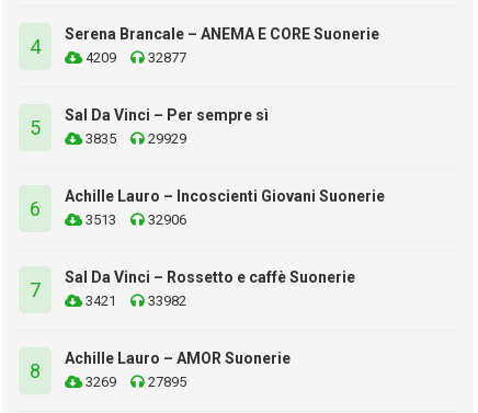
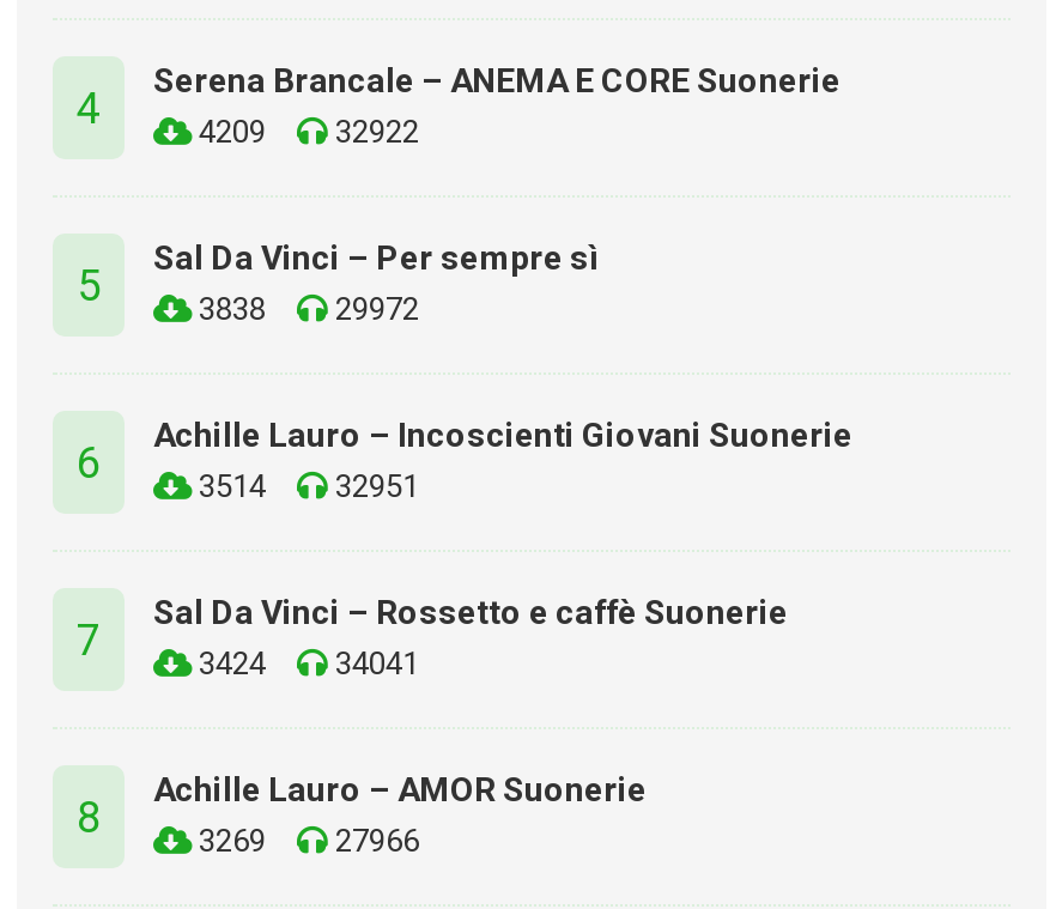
[82,49,186,66] 4209 32877 -> [192,114,419,150] 4209 32922
[82,130,116,147] 3835 -> [192,291,266,327] 3838
[145,130,186,147] 29929 -> [328,291,419,327] 29972
[82,211,116,228] 3513 -> [192,468,266,504] 3514
[145,211,186,228] 32906 -> [328,468,419,504] 32951
[82,292,116,309] 3421 -> [192,646,266,681] 3424
[145,292,186,309] 33982 -> [328,646,419,681] 34041
[82,374,186,390] 3269 27895 -> [192,823,419,859] 3269 27966

